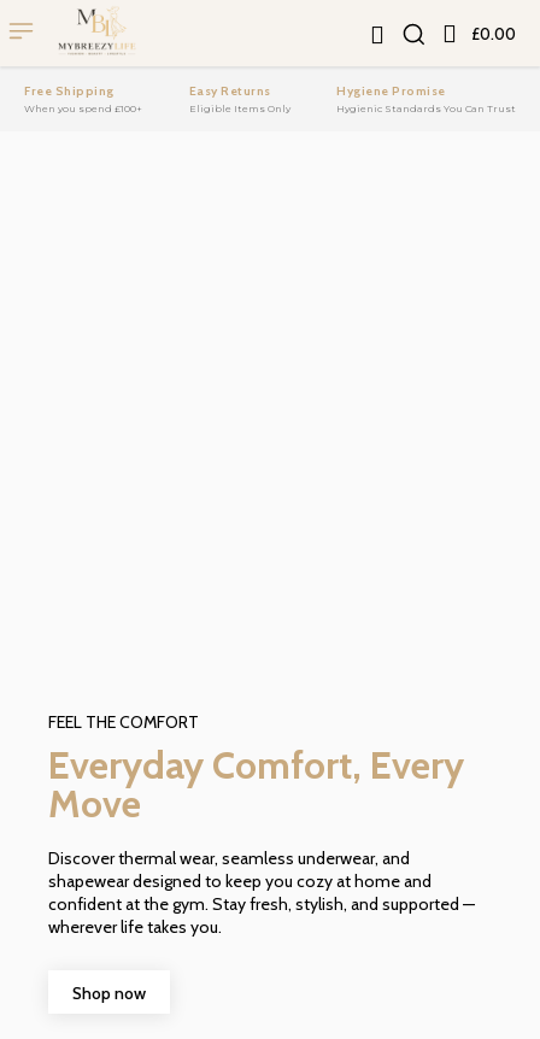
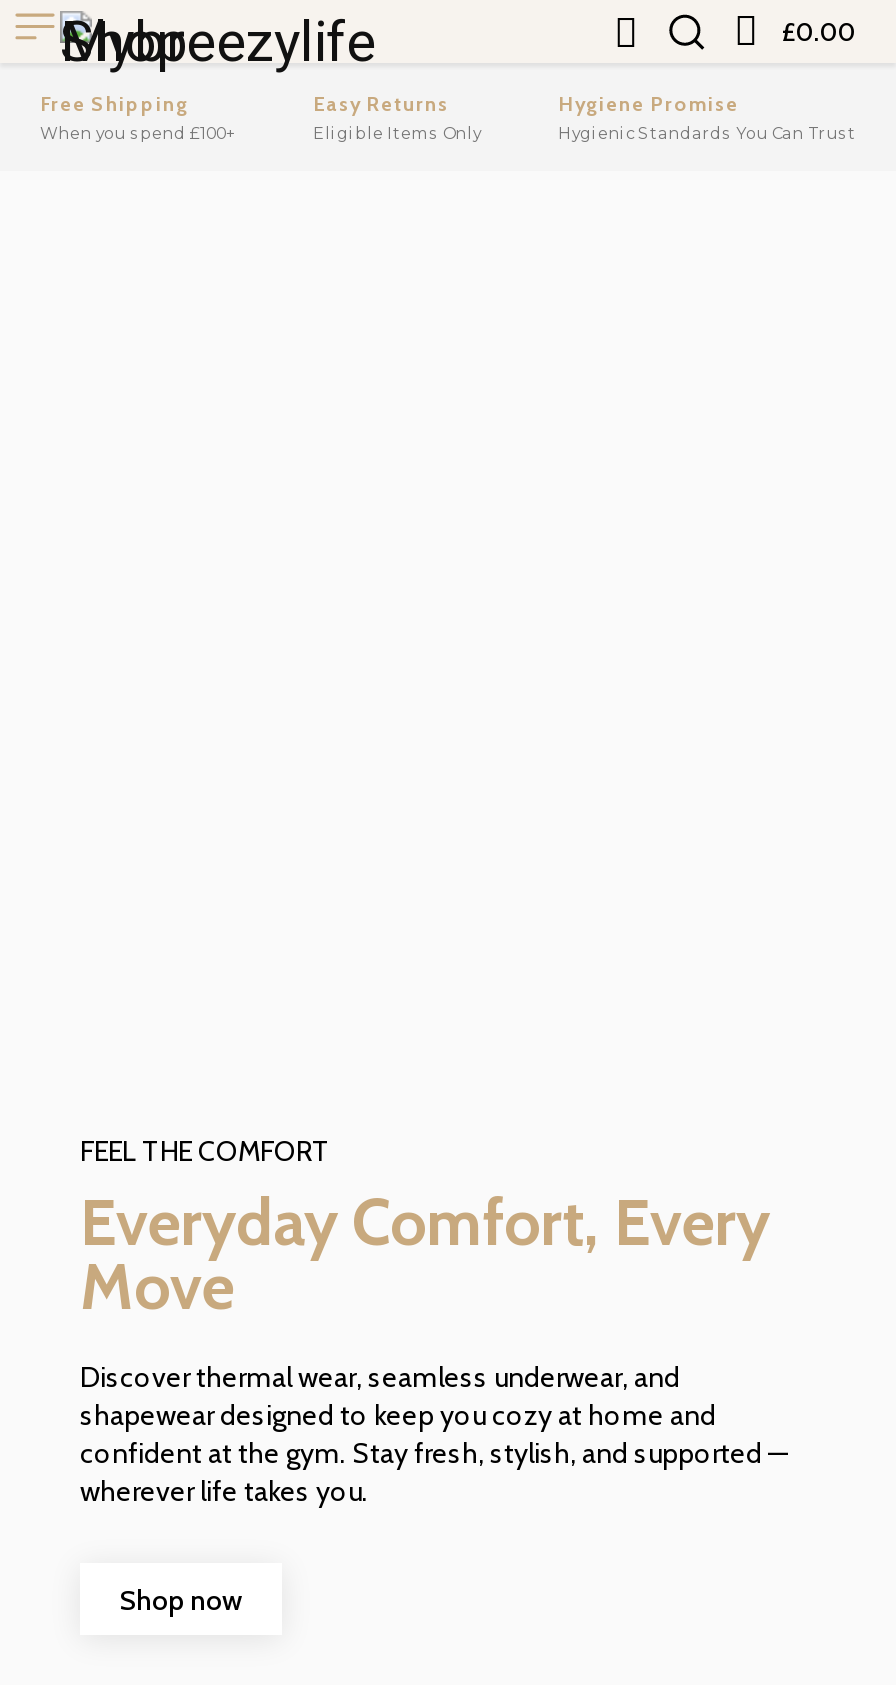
[39,7,136,55] [image] -> [58,9,376,75] [image]

